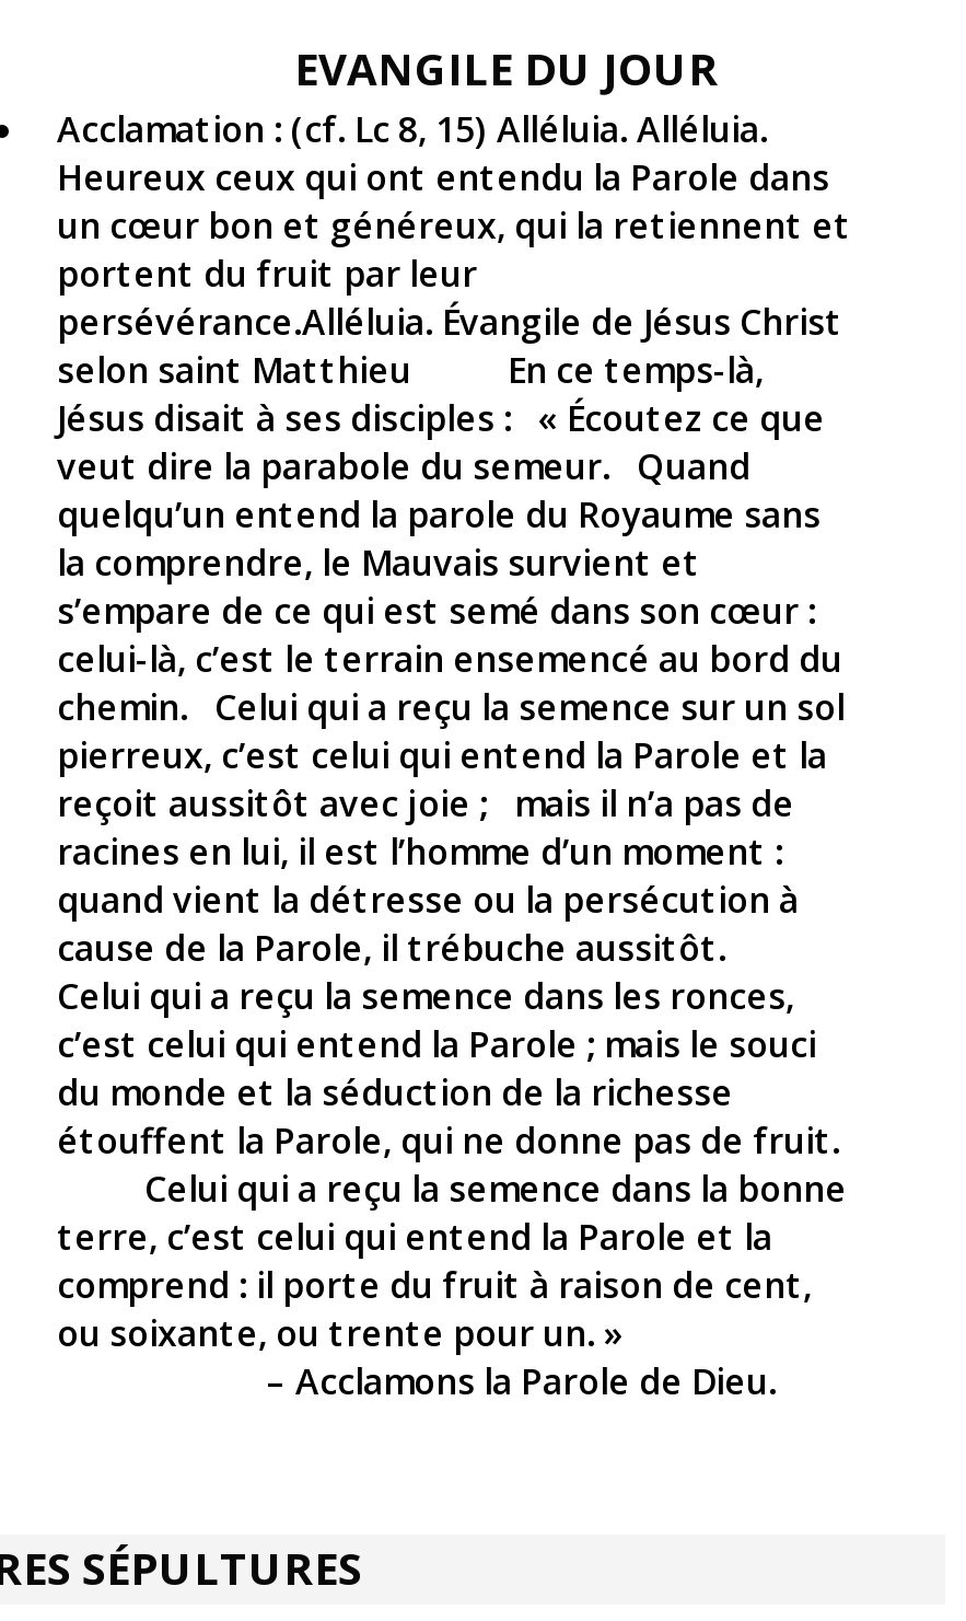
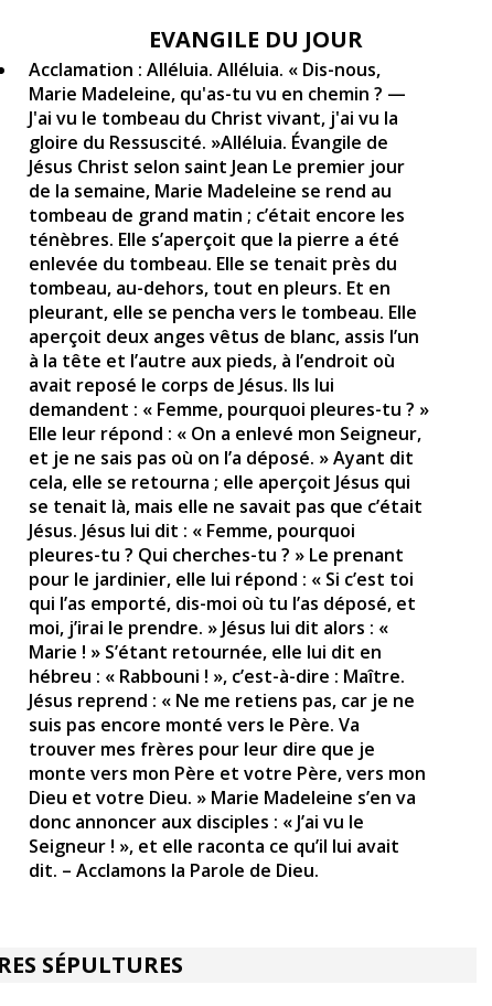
[57,106,851,1406] Acclamation : (cf. Lc 8, 15) Alléluia. Alléluia. | Heureux ceux qui ont entendu la Parole dans | un cœur bon et généreux, qui la retiennent et | portent du fruit par leur | persévérance.Alléluia. Évangile de Jésus Christ | selon saint Matthieu En ce temps-là, | Jésus disait à ses disciples : « Écoutez ce que | veut dire la parabole du semeur. Quand | quelqu’un entend la parole du Royaume sans | la comprendre, le Mauvais survient et | s’empare de ce qui est semé dans son cœur : | celui-là, c’est le terrain ensemencé au bord du | chemin. Celui qui a reçu la semence sur un sol | pierreux, c’est celui qui entend la Parole et la | reçoit aussitôt avec joie ; mais il n’a pas de | racines en lui, il est l’homme d’un moment : | quand vient la détresse ou la persécution à | cause de la Parole, il trébuche aussitôt. | Celui qui a reçu la semence dans les ronces, | c’est celui qui entend la Parole ; mais le souci | du monde et la séduction de la richesse | étouffent la Parole, qui ne donne pas de fruit. | Celui qui a reçu la semence dans la bonne | terre, c’est celui qui entend la Parole et la | comprend : il porte du fruit à raison de cent, | ou soixante, ou trente pour un. » | – Acclamons la Parole de Dieu. -> [29,58,429,883] Acclamation : Alléluia. Alléluia. « Dis-nous, | Marie Madeleine, qu'as-tu vu en chemin ? — | J'ai vu le tombeau du Christ vivant, j'ai vu la | gloire du Ressuscité. »Alléluia. Évangile de | Jésus Christ selon saint Jean Le premier jour | de la semaine, Marie Madeleine se rend au | tombeau de grand matin ; c’était encore les | ténèbres. Elle s’aperçoit que la pierre a été | enlevée du tombeau. Elle se tenait près du | tombeau, au-dehors, tout en pleurs. Et en | pleurant, elle se pencha vers le tombeau. Elle | aperçoit deux anges vêtus de blanc, assis l’un | à la tête et l’autre aux pieds, à l’endroit où | avait reposé le corps de Jésus. Ils lui | demandent : « Femme, pourquoi pleures-tu ? » | Elle leur répond : « On a enlevé mon Seigneur, | et je ne sais pas où on l’a déposé. » Ayant dit | cela, elle se retourna ; elle aperçoit Jésus qui | se tenait là, mais elle ne savait pas que c’était | Jésus. Jésus lui dit : « Femme, pourquoi | pleures-tu ? Qui cherches-tu ? » Le prenant | pour le jardinier, elle lui répond : « Si c’est toi | qui l’as emporté, dis-moi où tu l’as déposé, et | moi, j’irai le prendre. » Jésus lui dit alors : « | Marie ! » S’étant retournée, elle lui dit en | hébreu : « Rabbouni ! », c’est-à-dire : Maître. | Jésus reprend : « Ne me retiens pas, car je ne | suis pas encore monté vers le Père. Va | trouver mes frères pour leur dire que je | monte vers mon Père et votre Père, vers mon | Dieu et votre Dieu. » Marie Madeleine s’en va | donc annoncer aux disciples : « J’ai vu le | Seigneur ! », et elle raconta ce qu’il lui avait | dit. – Acclamons la Parole de Dieu.

